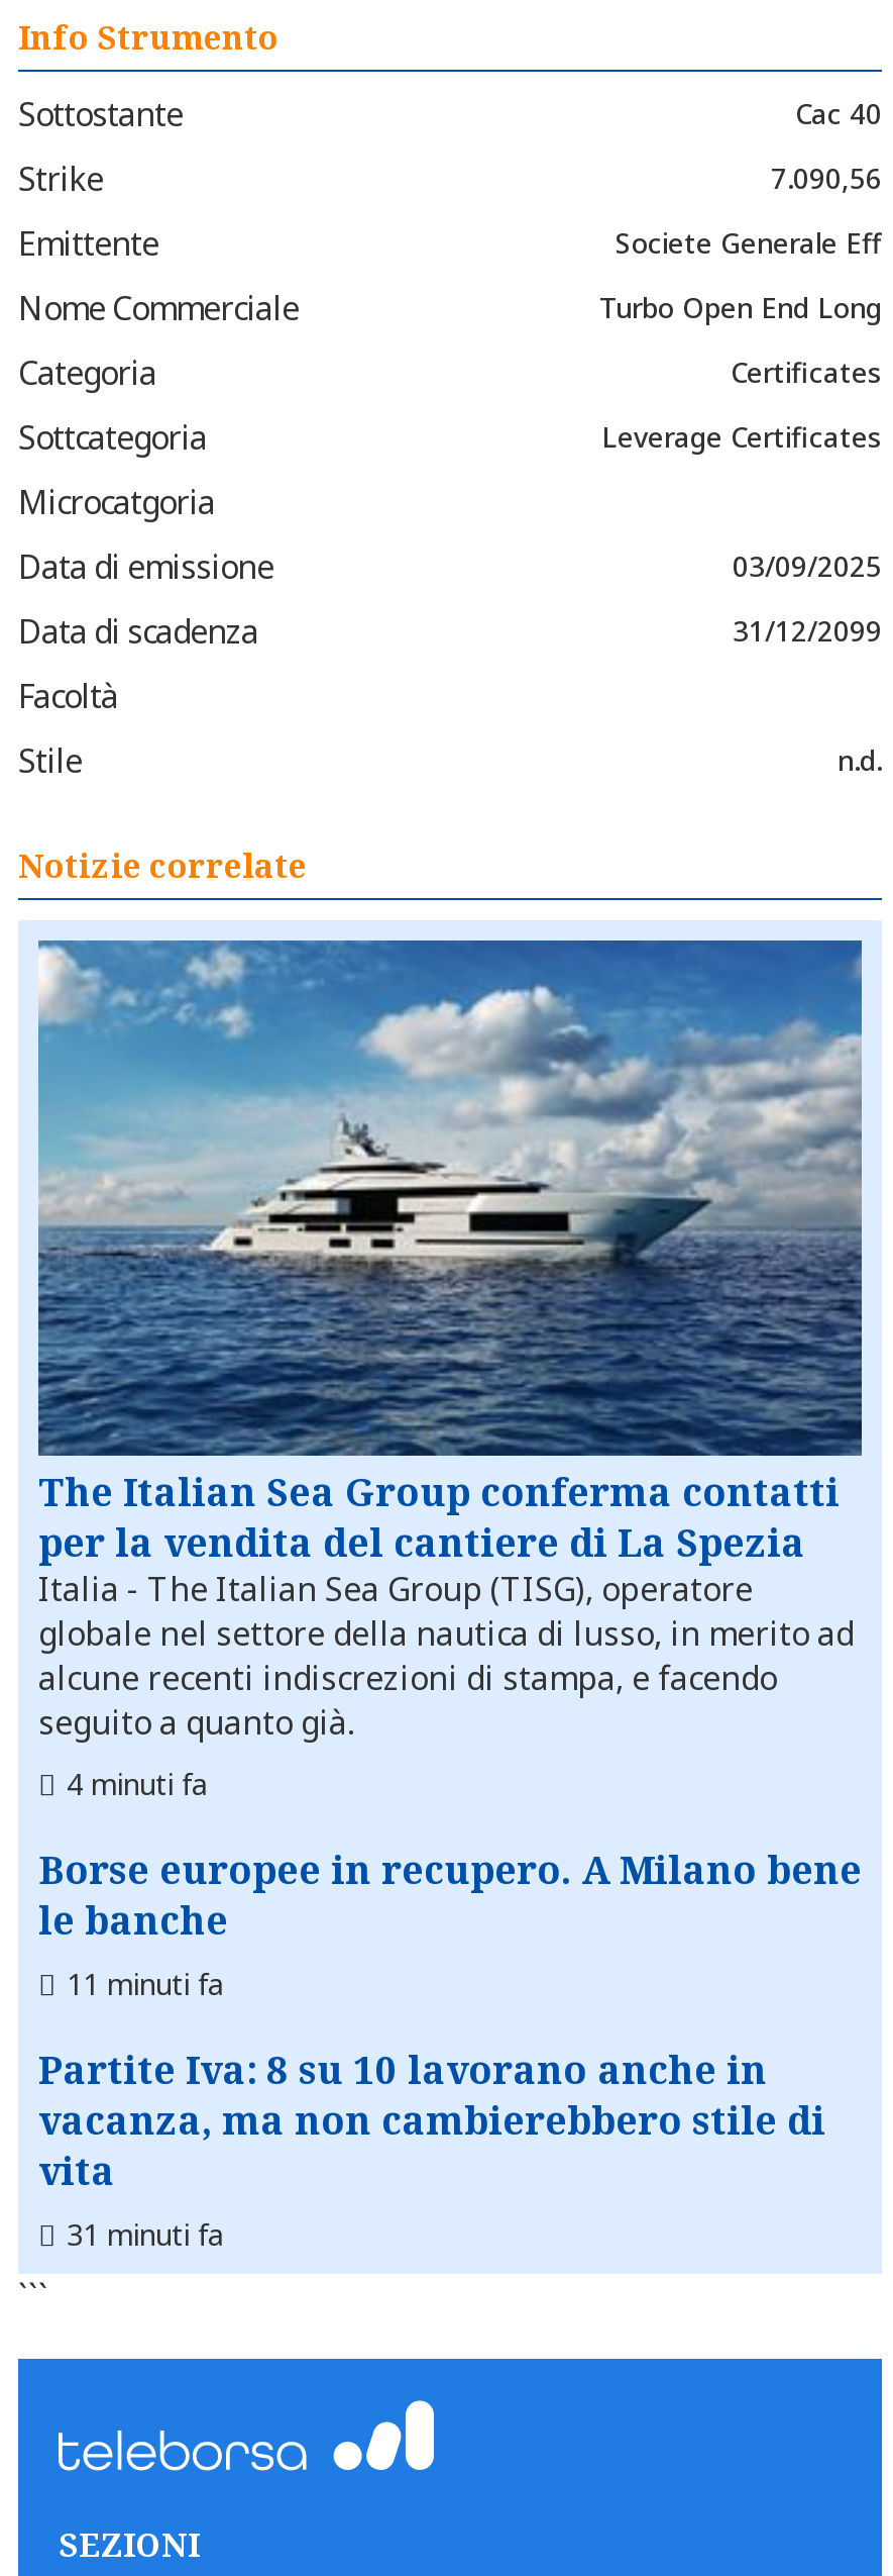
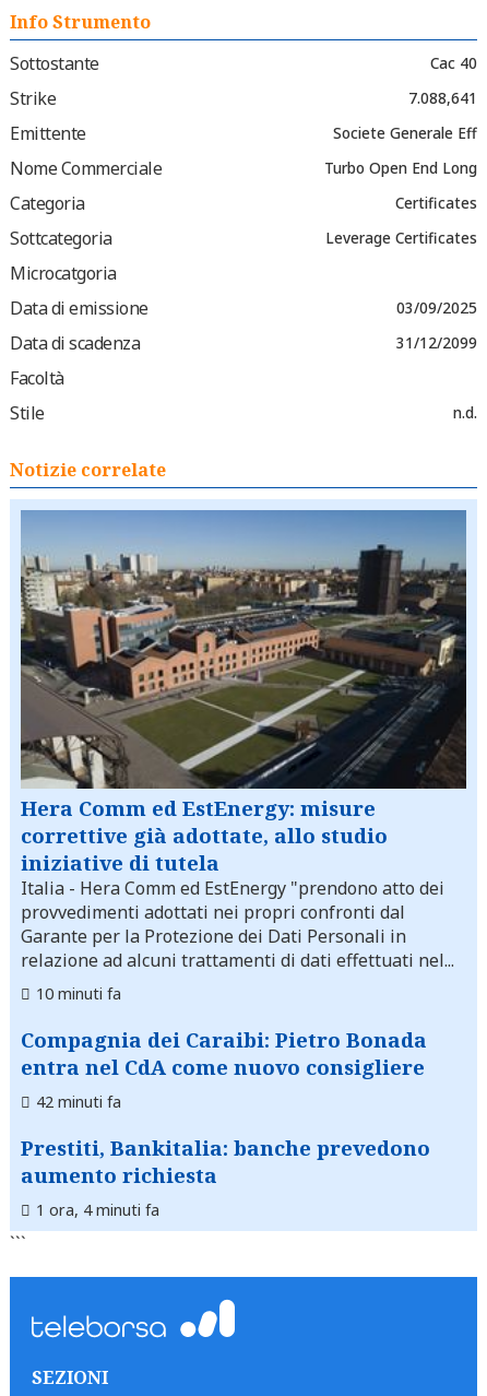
[771,159,882,197] 7.090,56 -> [408,87,477,108] 7.088,641
[36,943,864,1745] [image] | The Italian Sea Group conferma contatti | per la vendita del cantiere di La Spezia | Italia - The Italian Sea Group (TISG), operatore | globale nel settore della nautica di lusso, in merito ad | alcune recenti indiscrezioni di stampa, e facendo | seguito a quanto già. -> [20,510,467,972] [image] | Hera Comm ed EstEnergy: misure | correttive già adottate, allo studio | iniziative di tutela | Italia - Hera Comm ed EstEnergy "prendono atto dei | provvedimenti adottati nei propri confronti dal | Garante per la Protezione dei Dati Personali in | relazione ad alcuni trattamenti di dati effettuati nel...
[67,1765,208,1804] 4 minuti fa -> [36,983,121,1004] 10 minuti fa
[38,1844,862,2004] Borse europee in recupero. A Milano bene | le banche | 11 minuti fa -> [21,1026,427,1112] Compagnia dei Caraibi: Pietro Bonada | entra nel CdA come nuovo consigliere | 42 minuti fa
[38,2044,825,2254] Partite Iva: 8 su 10 lavorano anche in | vacanza, ma non cambierebbero stile di | vita | 31 minuti fa -> [21,1134,430,1220] Prestiti, Bankitalia: banche prevedono | aumento richiesta | 1 ora, 4 minuti fa

